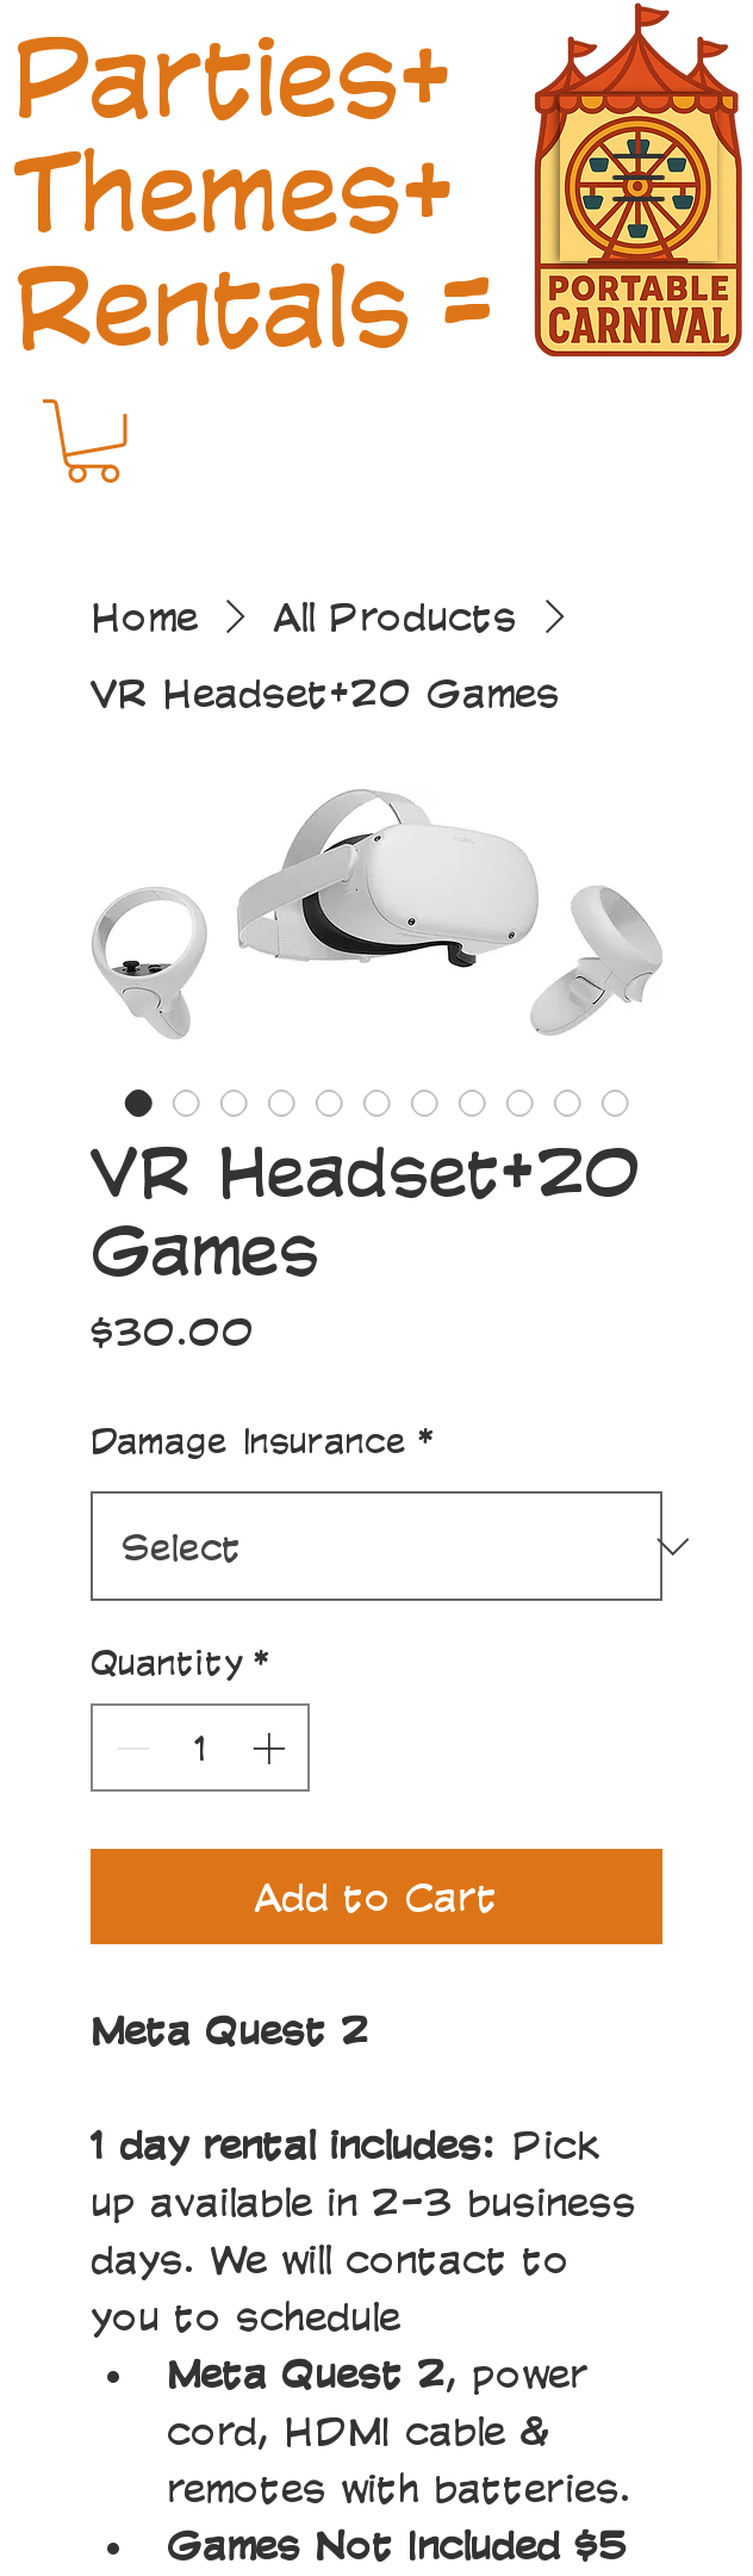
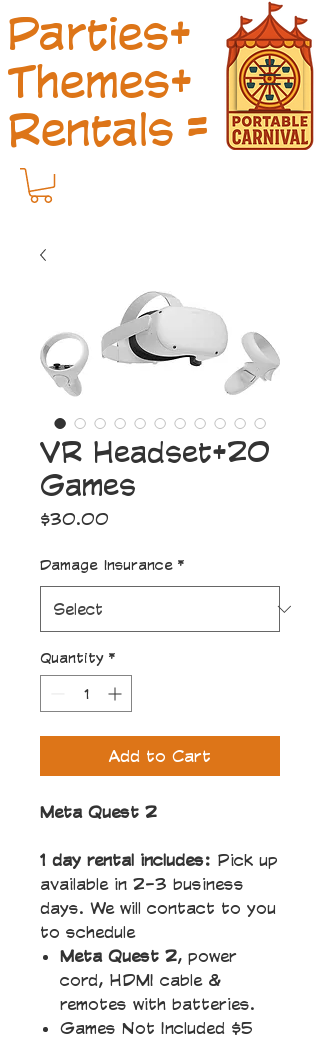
[91,593,560,715] Home | All Products | VR Headset+20 Games -> none

